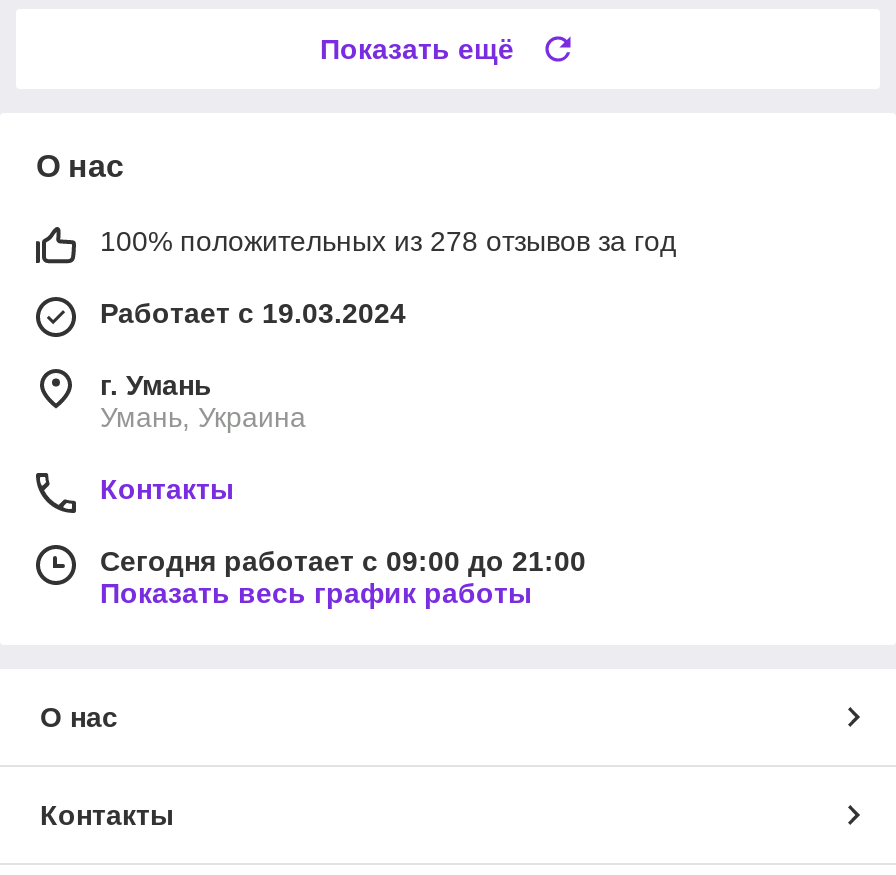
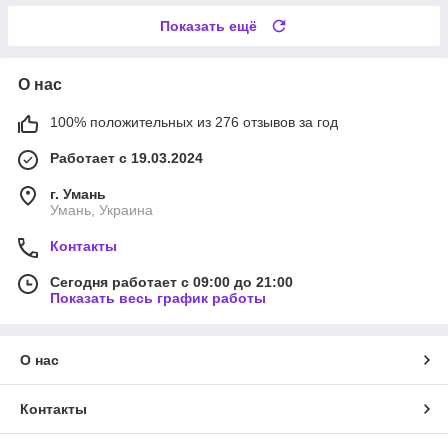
[100,225,676,257] 100% положительных из 278 отзывов за год -> [50,114,338,130] 100% положительных из 276 отзывов за год

